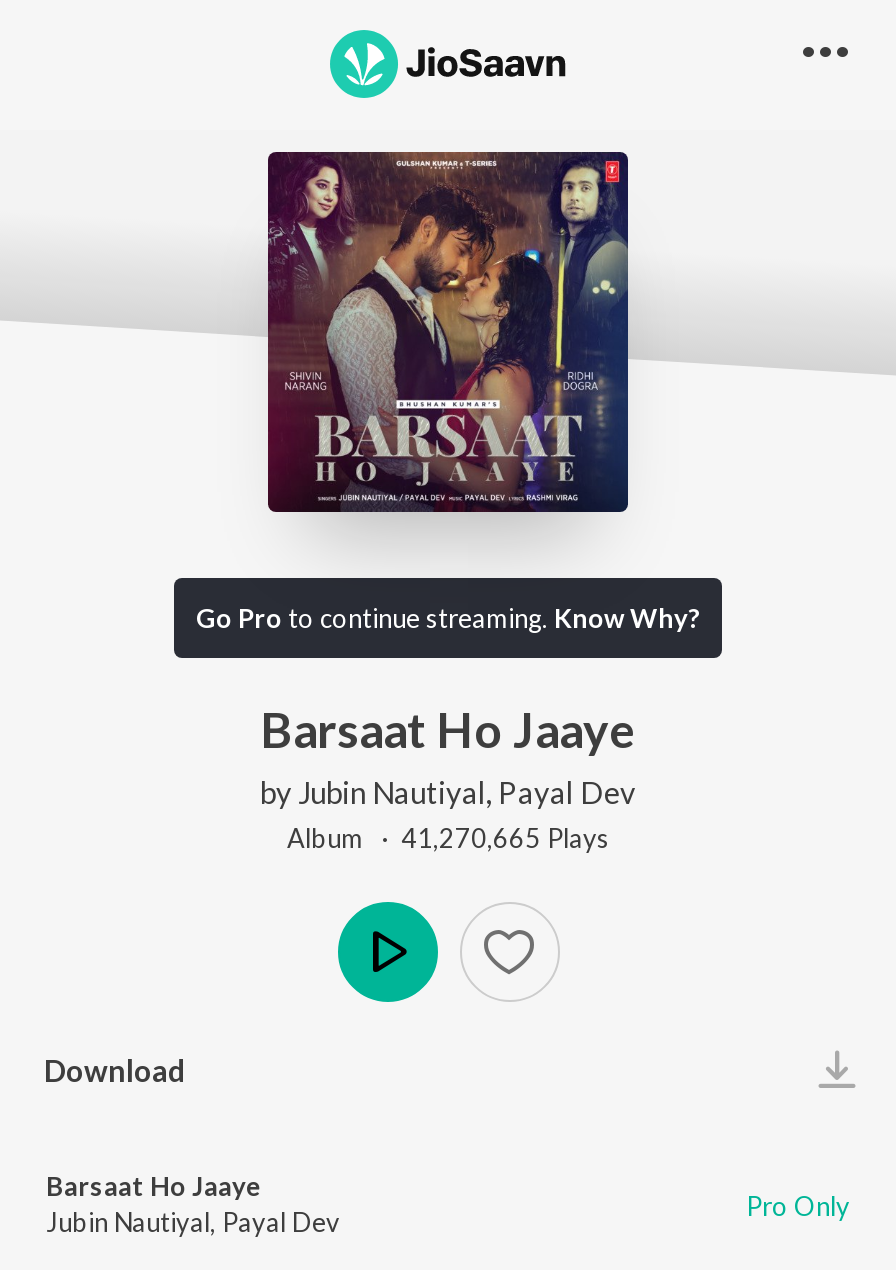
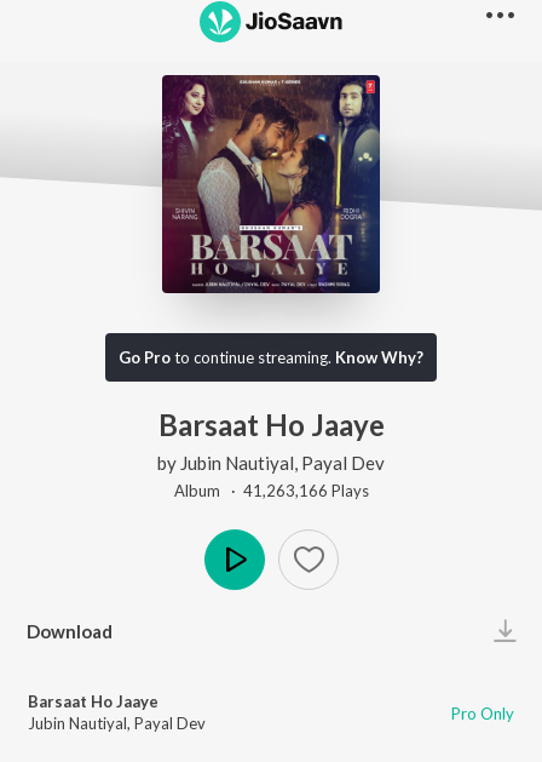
[287,821,609,853] Album · 41,270,665 Plays -> [174,480,368,500] Album · 41,263,166 Plays

